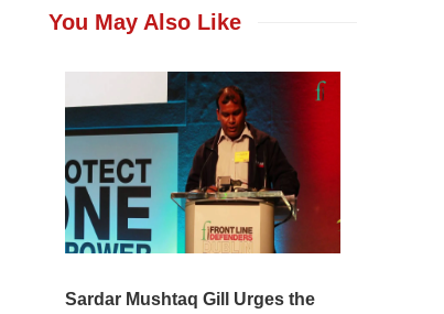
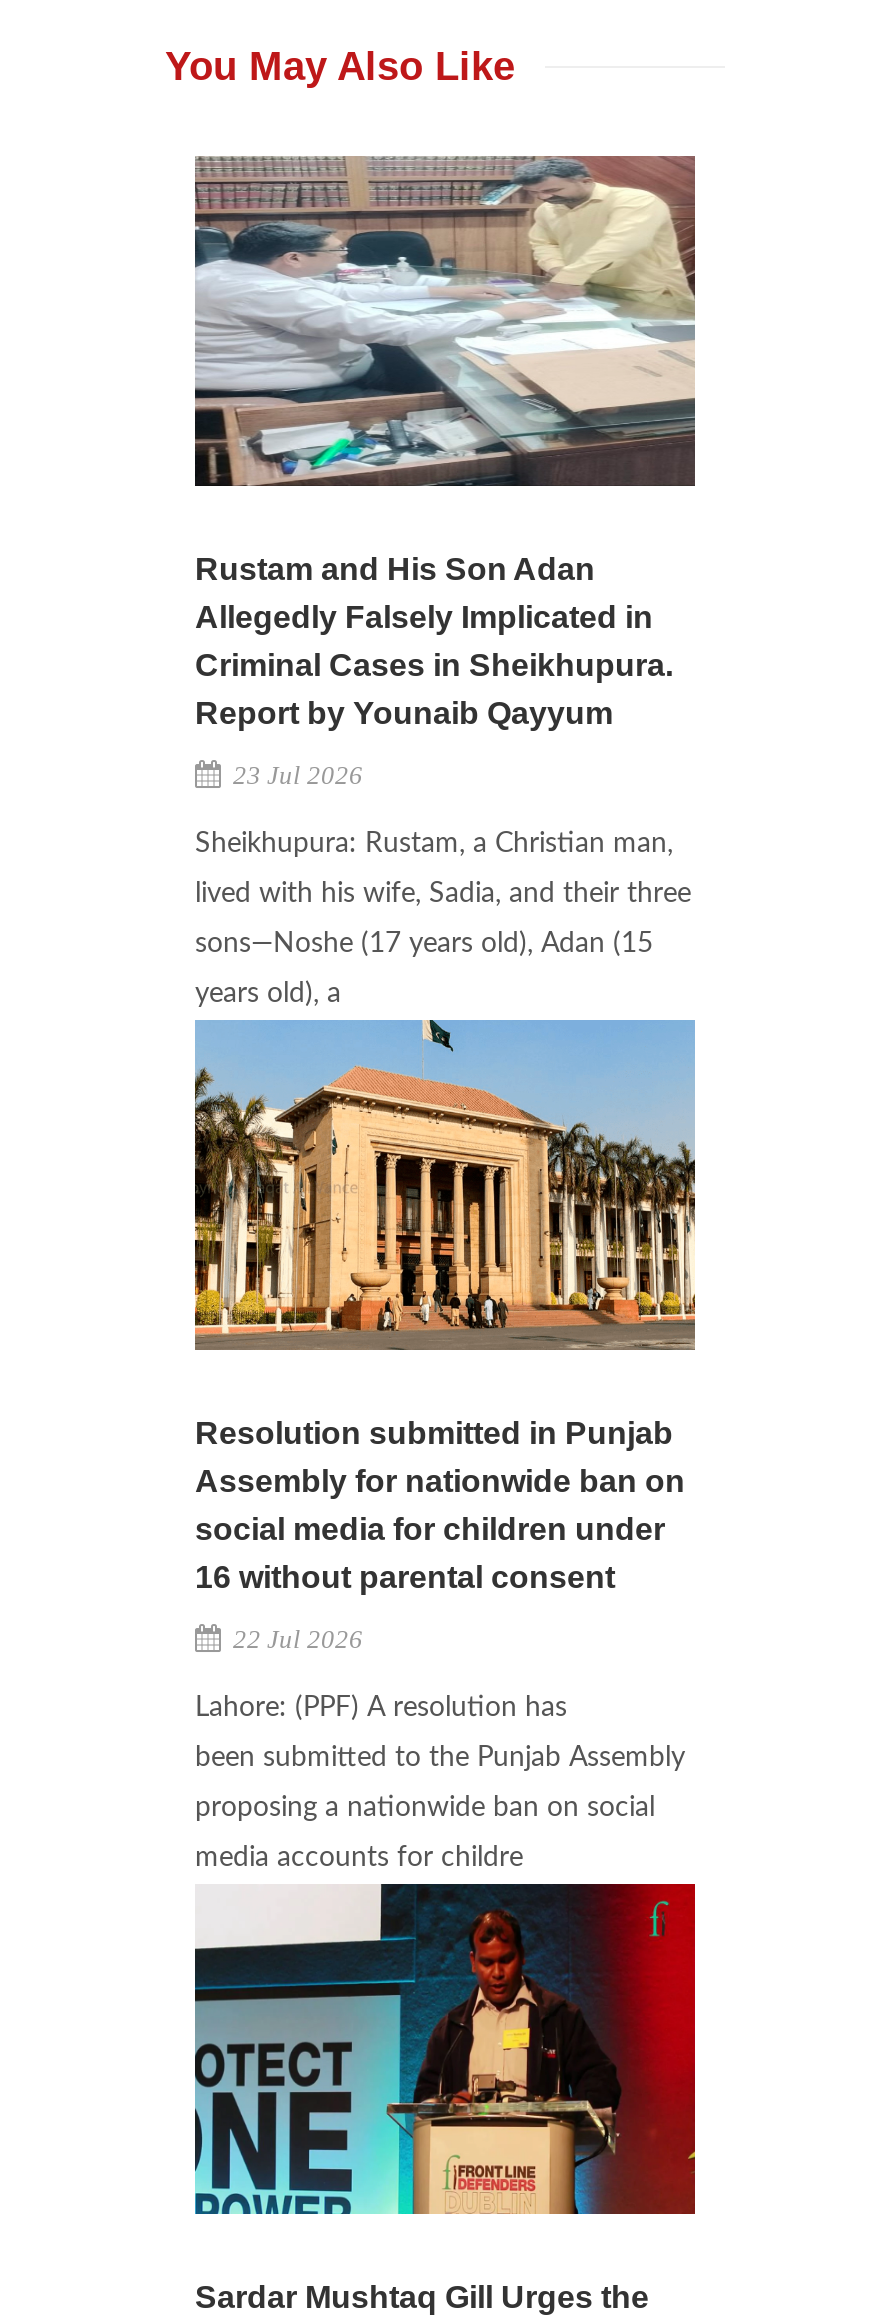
none -> [193,154,697,1008] [image] | Rustam and His Son Adan | Allegedly Falsely Implicated in | Criminal Cases in Sheikhupura. | Report by Younaib Qayyum | 23 Jul 2026 | Sheikhupura: Rustam, a Christian man, | lived with his wife, Sadia, and their three | sons—Noshe (17 years old), Adan (15 | years old), a
none -> [193,1018,697,1872] [image] | Resolution submitted in Punjab | Assembly for nationwide ban on | social media for children under | 16 without parental consent | 22 Jul 2026 | Lahore: (PPF) A resolution has | been submitted to the Punjab Assembly | proposing a nationwide ban on social | media accounts for childre

